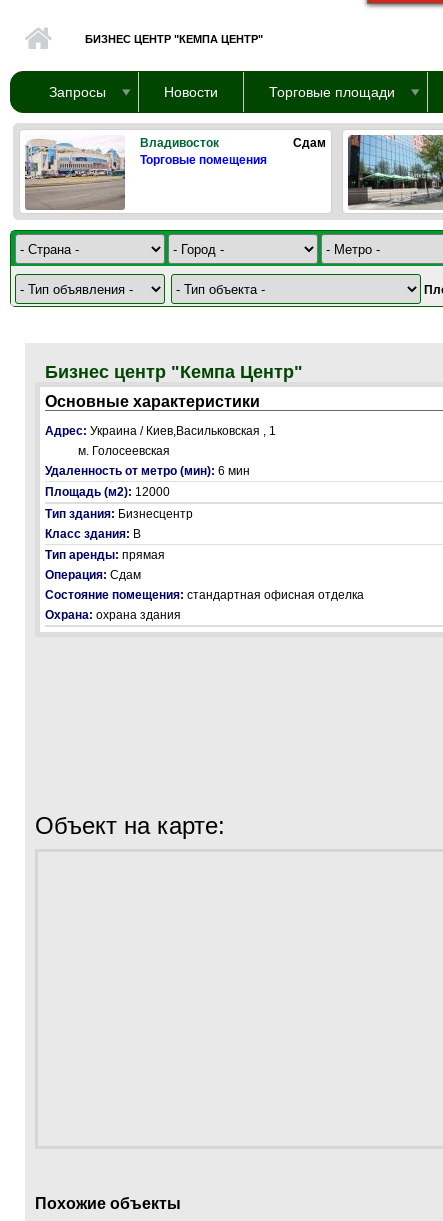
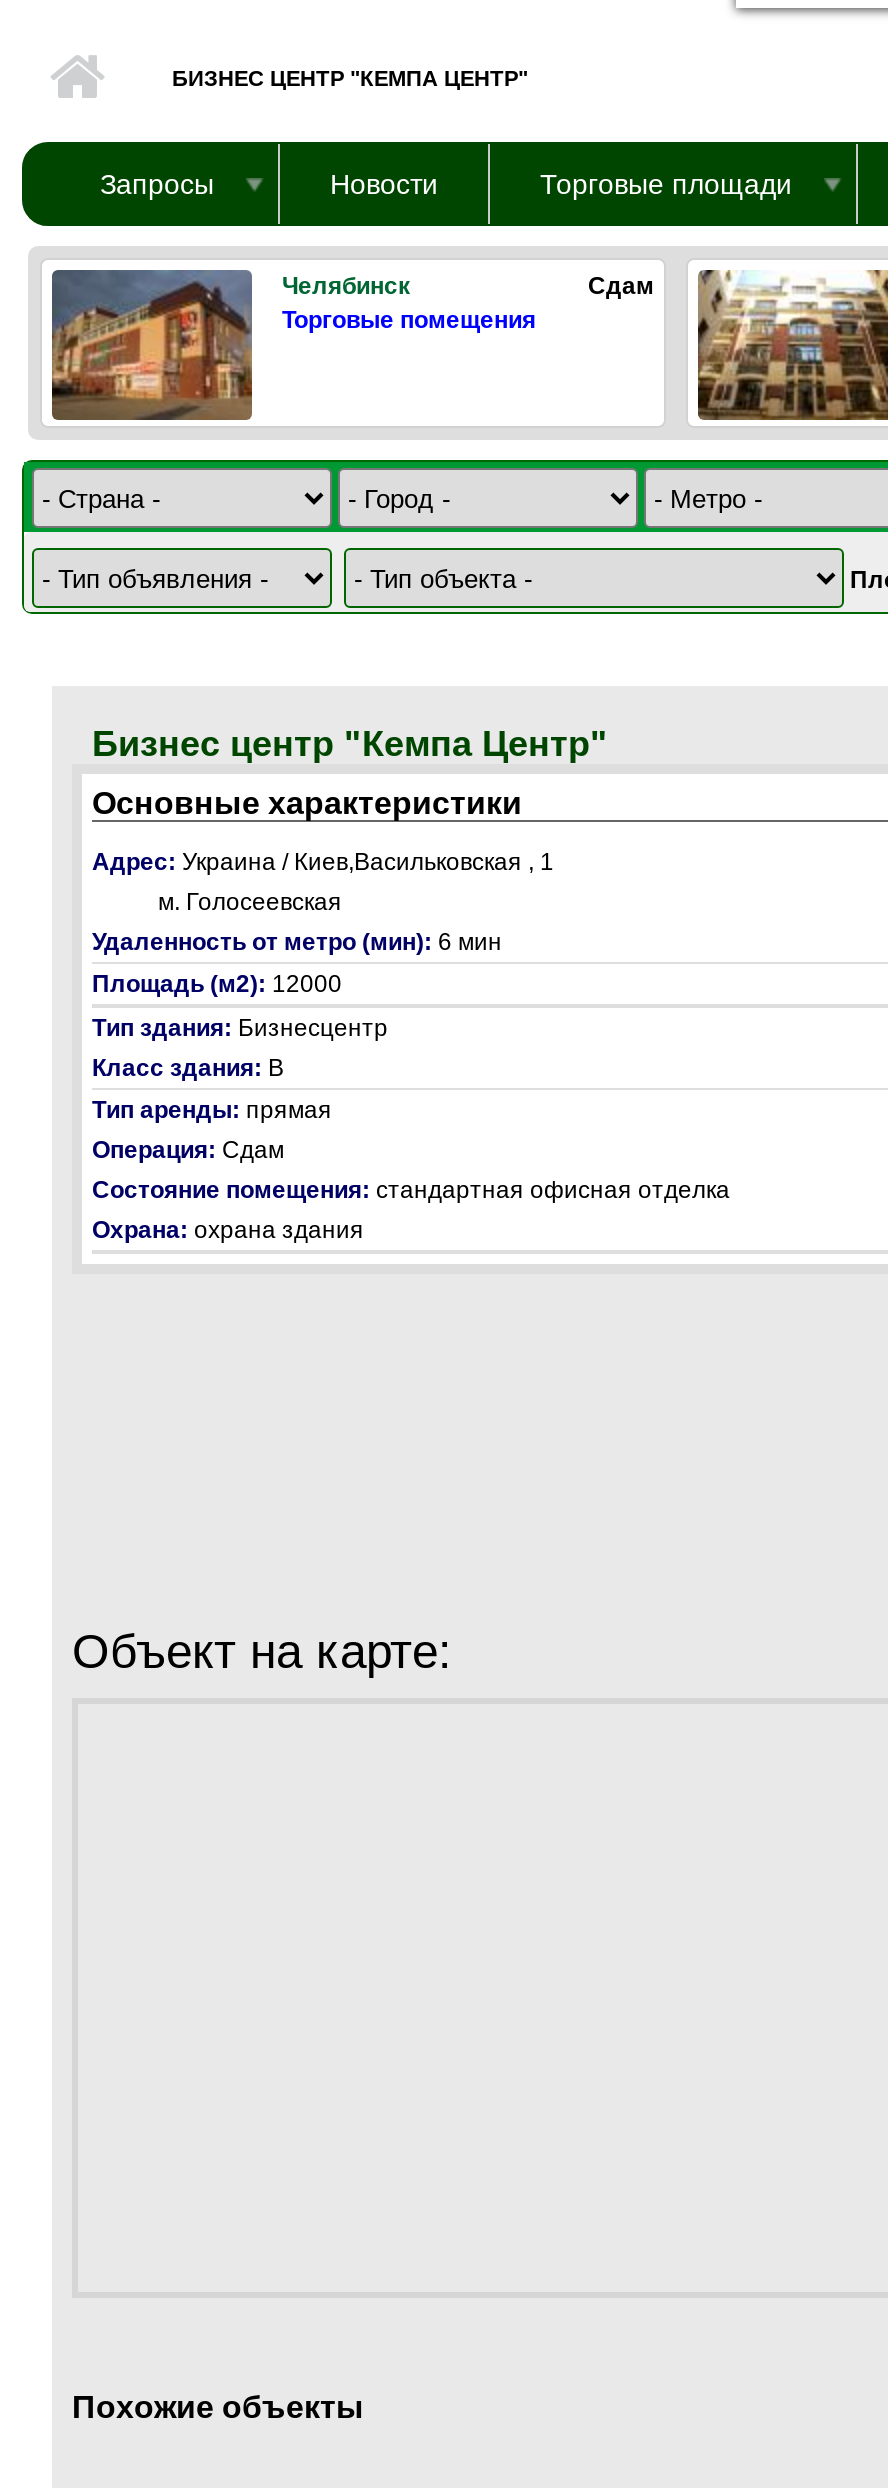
[25,135,219,210] [image] | Владивосток -> [50,268,410,418] [image] | Челябинск
[348,134,440,209] [image] -> [696,270,882,420] [image]

